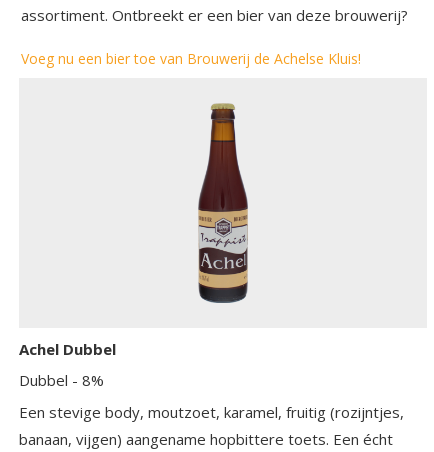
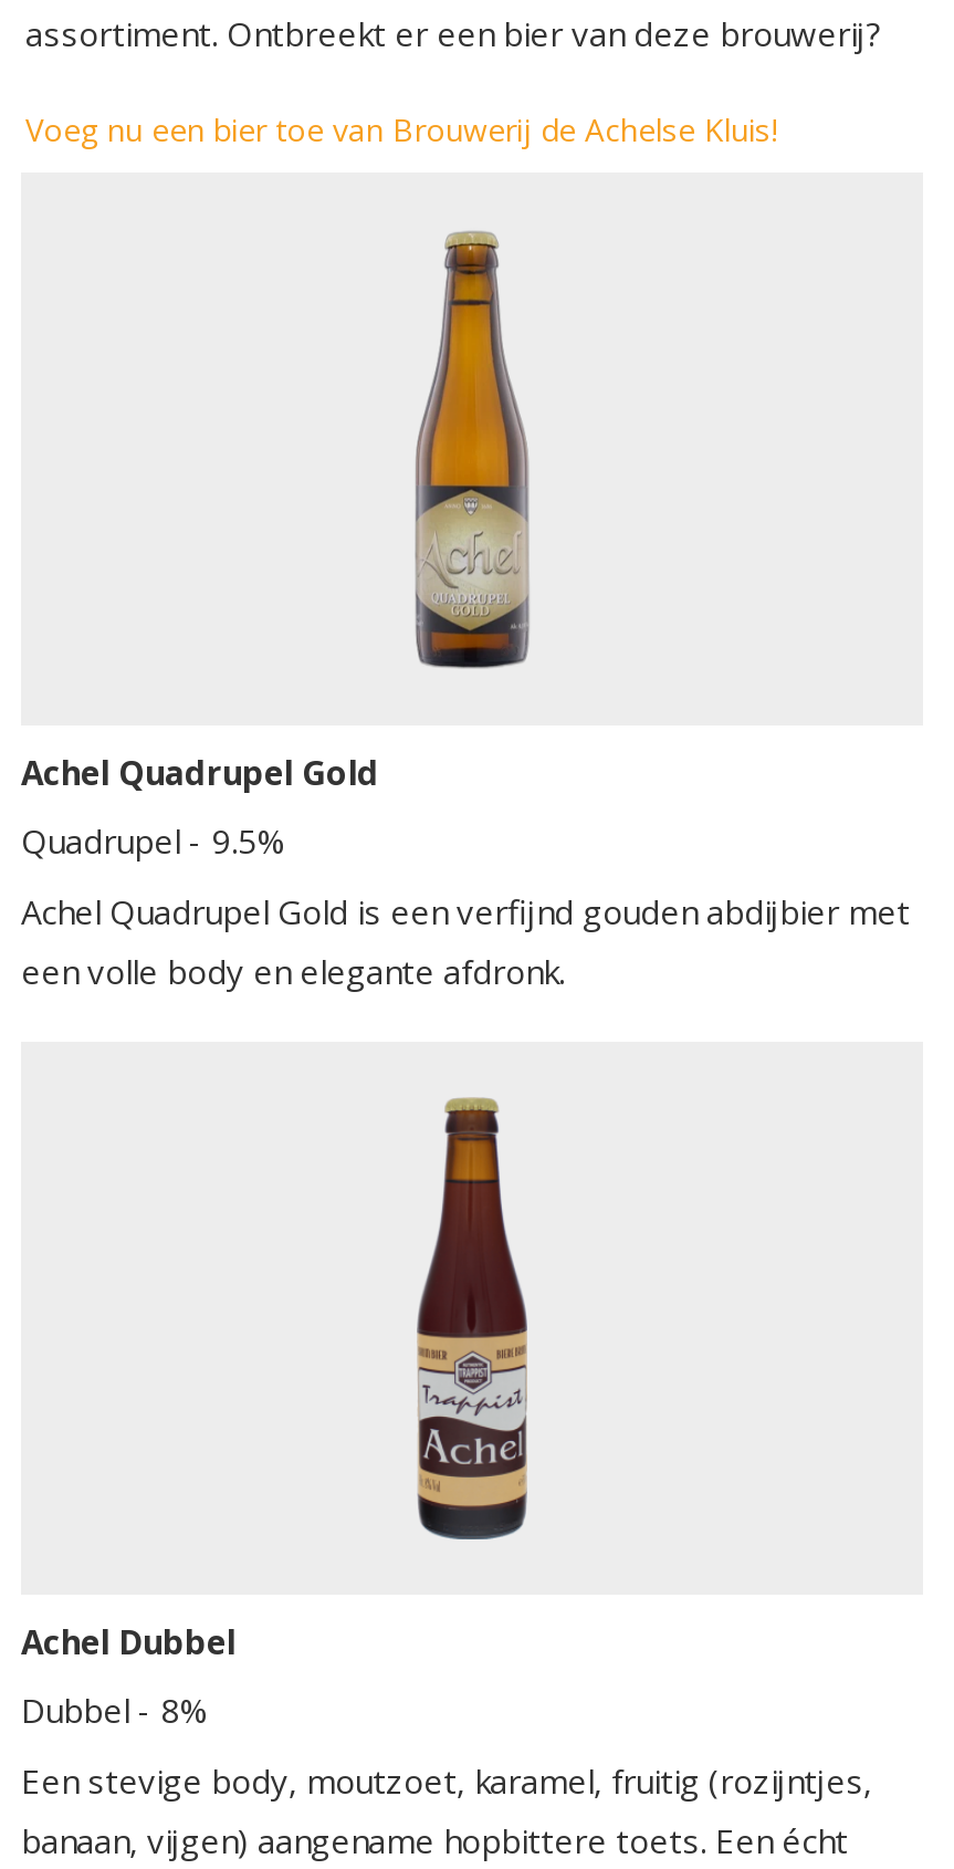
none -> [21,232,910,992] [image] | Achel Quadrupel Gold | Quadrupel - 9.5% | Achel Quadrupel Gold is een verfijnd gouden abdijbier met | een volle body en elegante afdronk.

